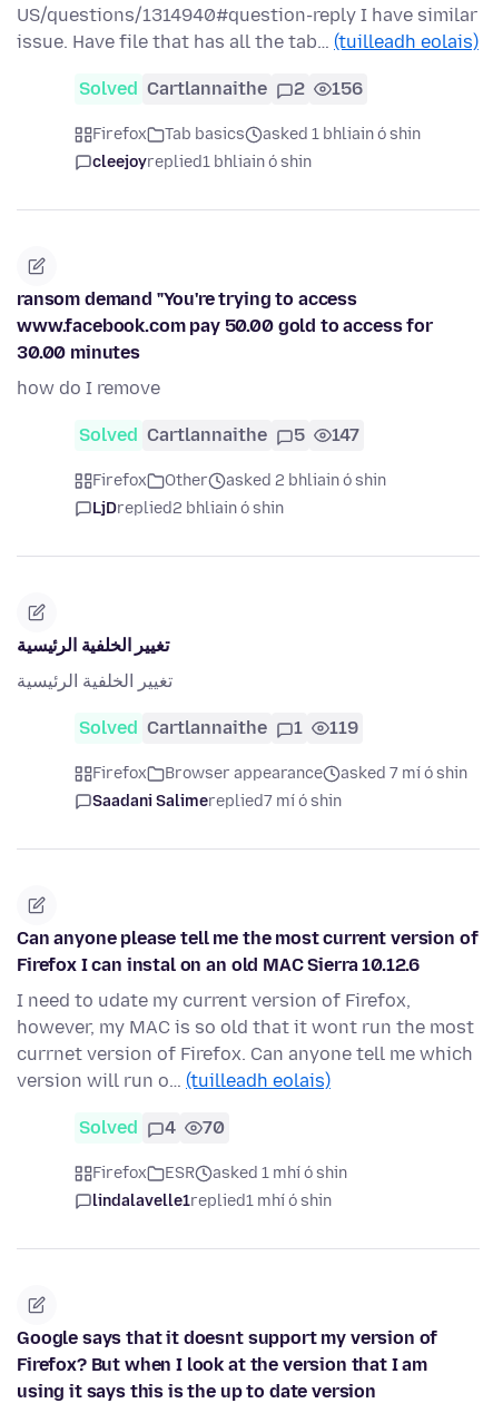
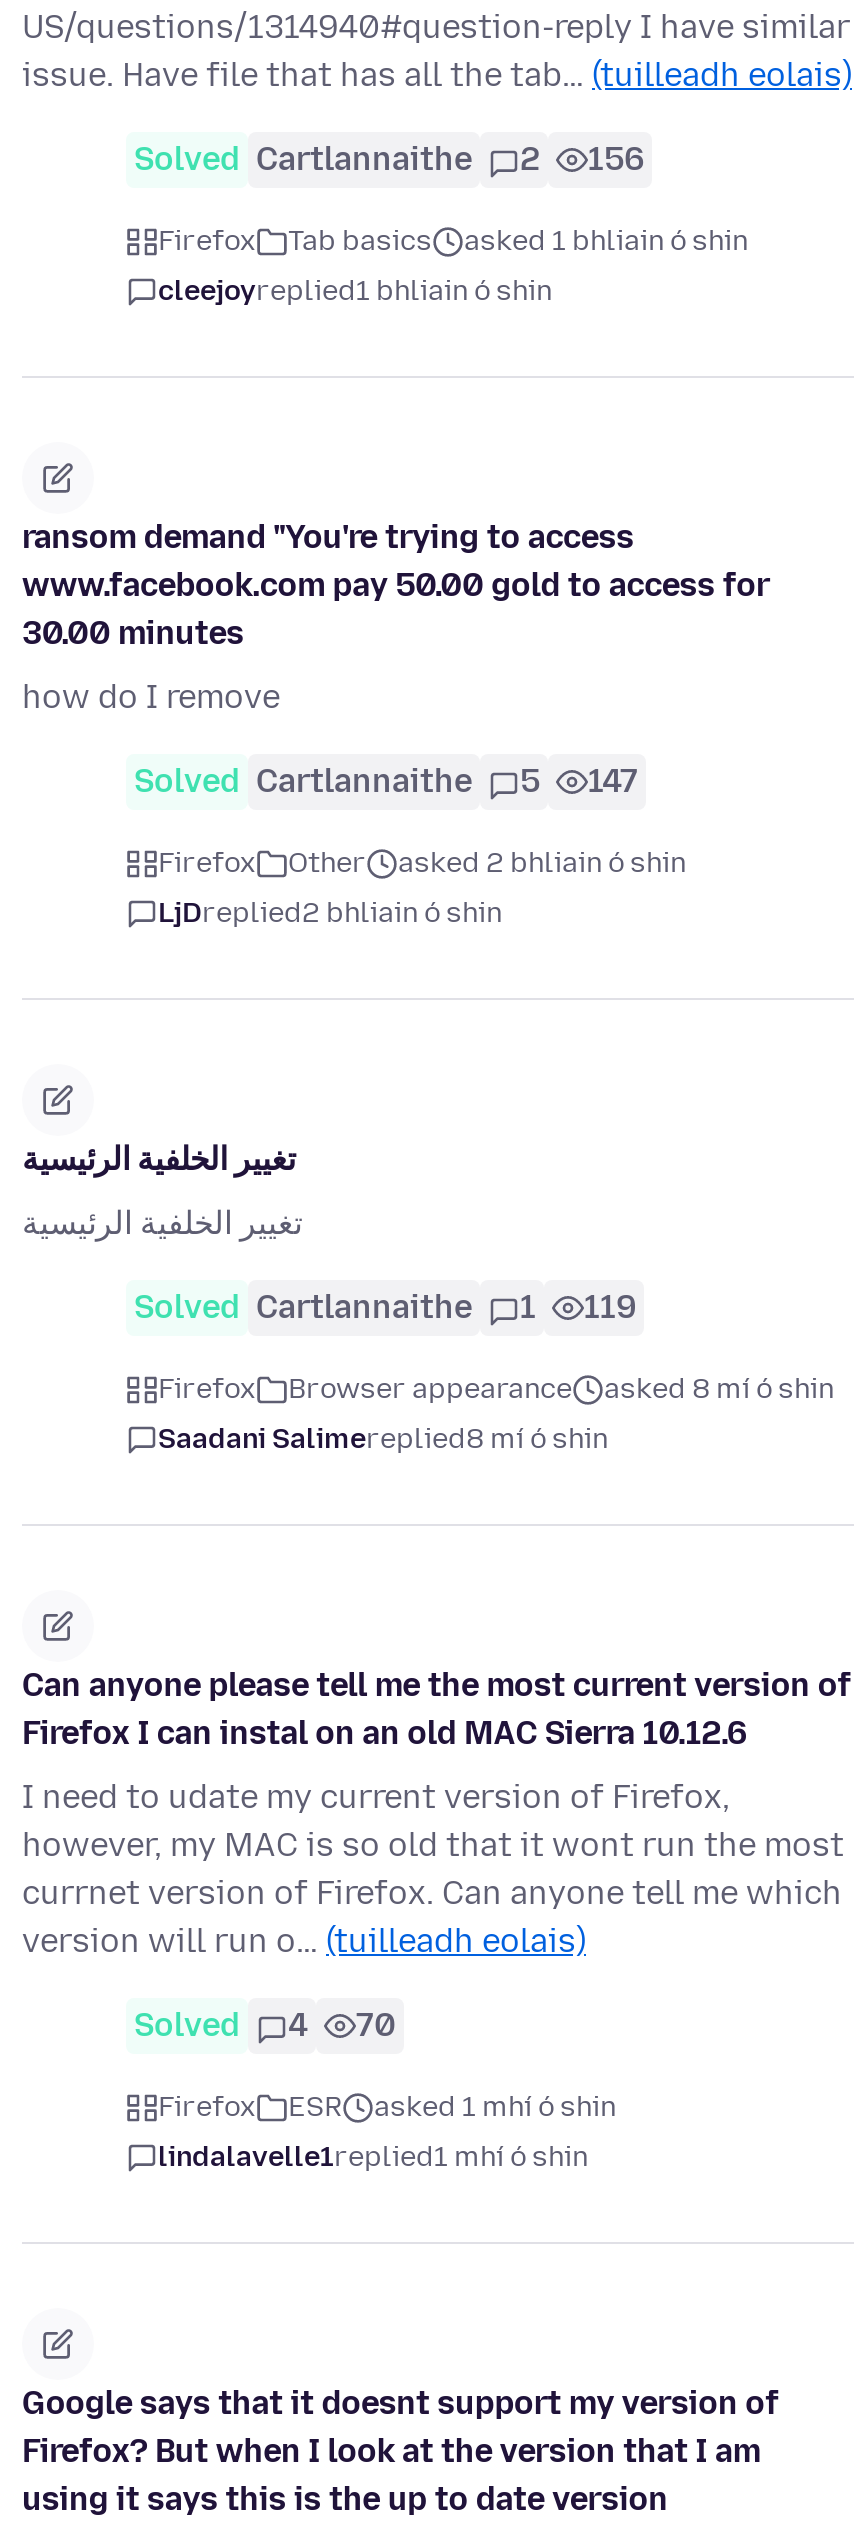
[341,764,467,783] asked 7 mí ó shin -> [604,1373,834,1407] asked 8 mí ó shin
[92,792,342,811] Saadani Salimereplied7 mí ó shin -> [158,1423,608,1457] Saadani Salimereplied8 mí ó shin

